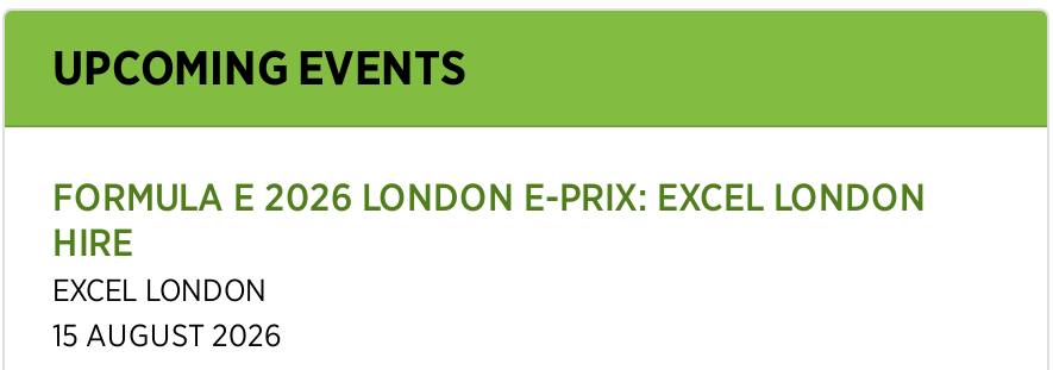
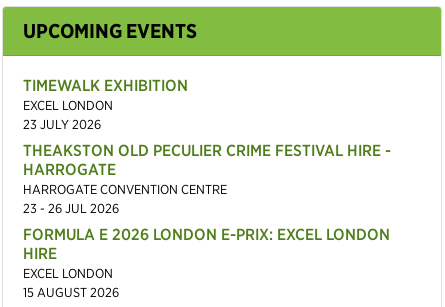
none -> [23,75,391,217] TIMEWALK EXHIBITION | EXCEL LONDON | 23 JULY 2026 | THEAKSTON OLD PECULIER CRIME FESTIVAL HIRE - | HARROGATE | HARROGATE CONVENTION CENTRE | 23 - 26 JUL 2026

